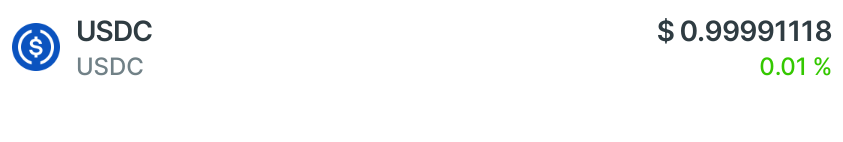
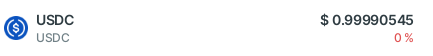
[657,12,832,46] $ 0.99991118 -> [320,11,414,28] $ 0.99990545
[759,50,832,80] 0.01 % -> [394,30,414,45] 0 %

